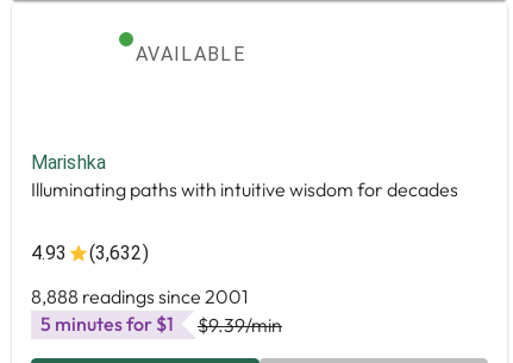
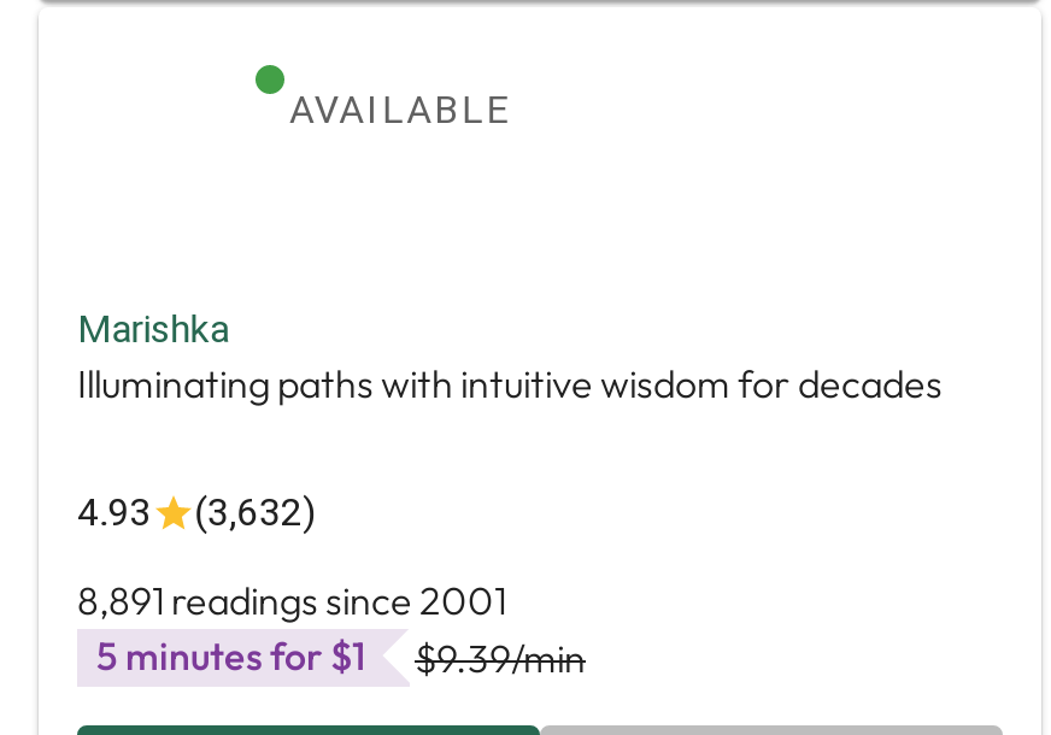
[31,284,248,308] 8,888 readings since 2001 -> [77,576,506,624] 8,891 readings since 2001

